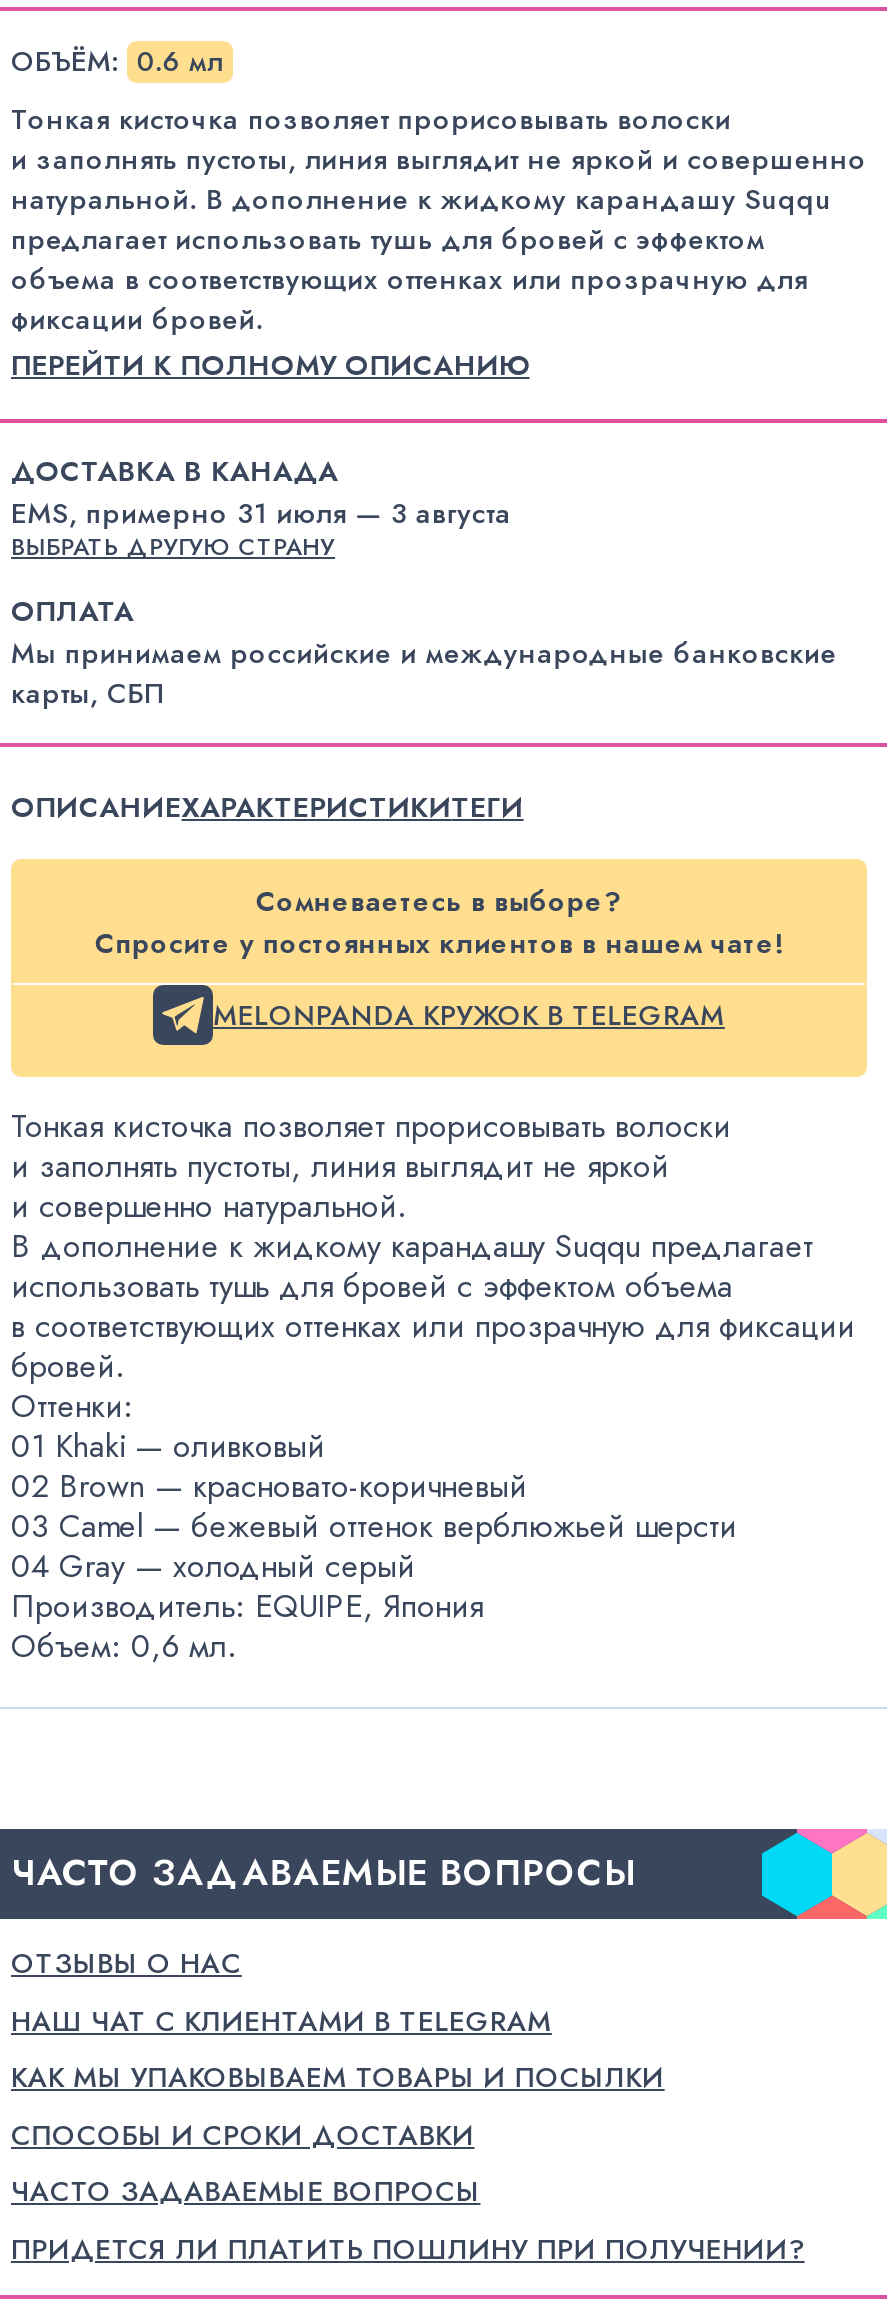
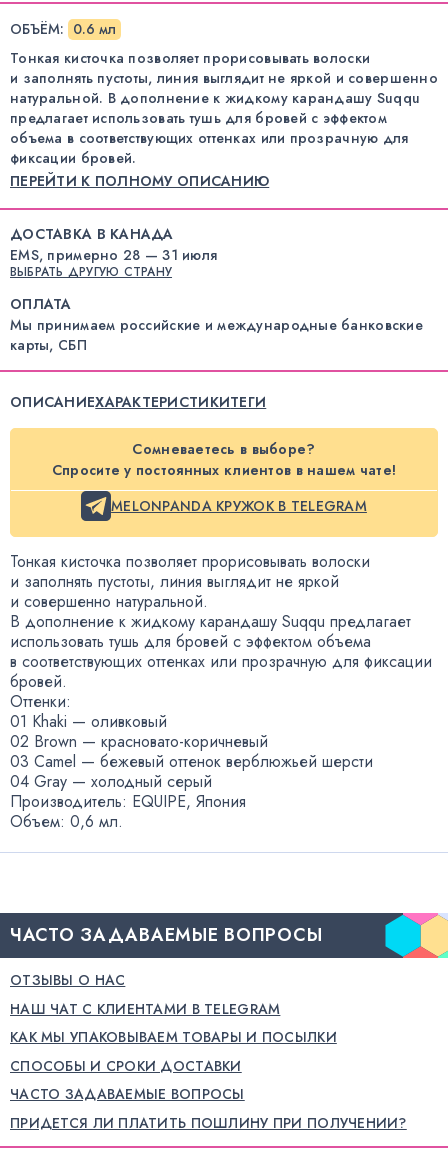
[11,493,511,533] EMS, примерно 31 июля — 3 августа -> [10,245,217,265] EMS, примерно 28 — 31 июля

